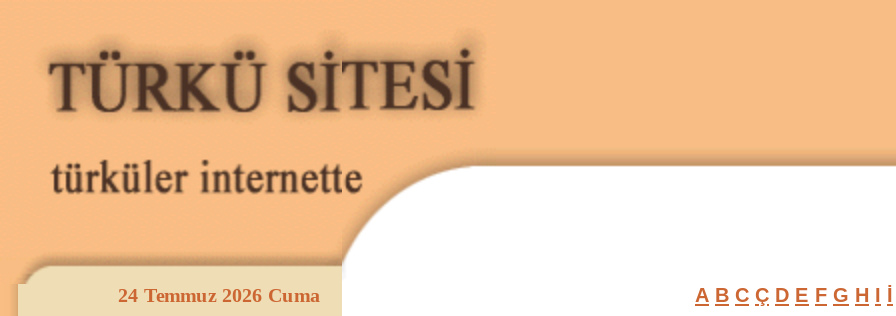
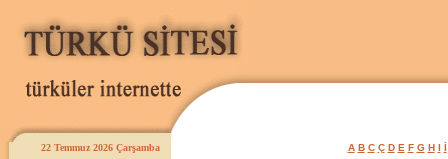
[118,284,320,306] 24 Temmuz 2026 Cuma -> [41,142,160,153] 22 Temmuz 2026 Çarşamba

